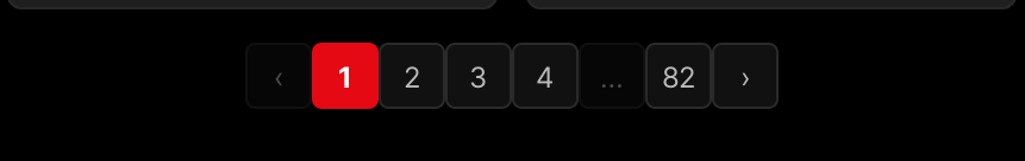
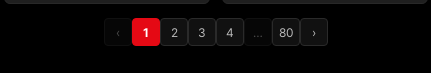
[662,58,695,94] 82 -> [278,25,293,40] 80

